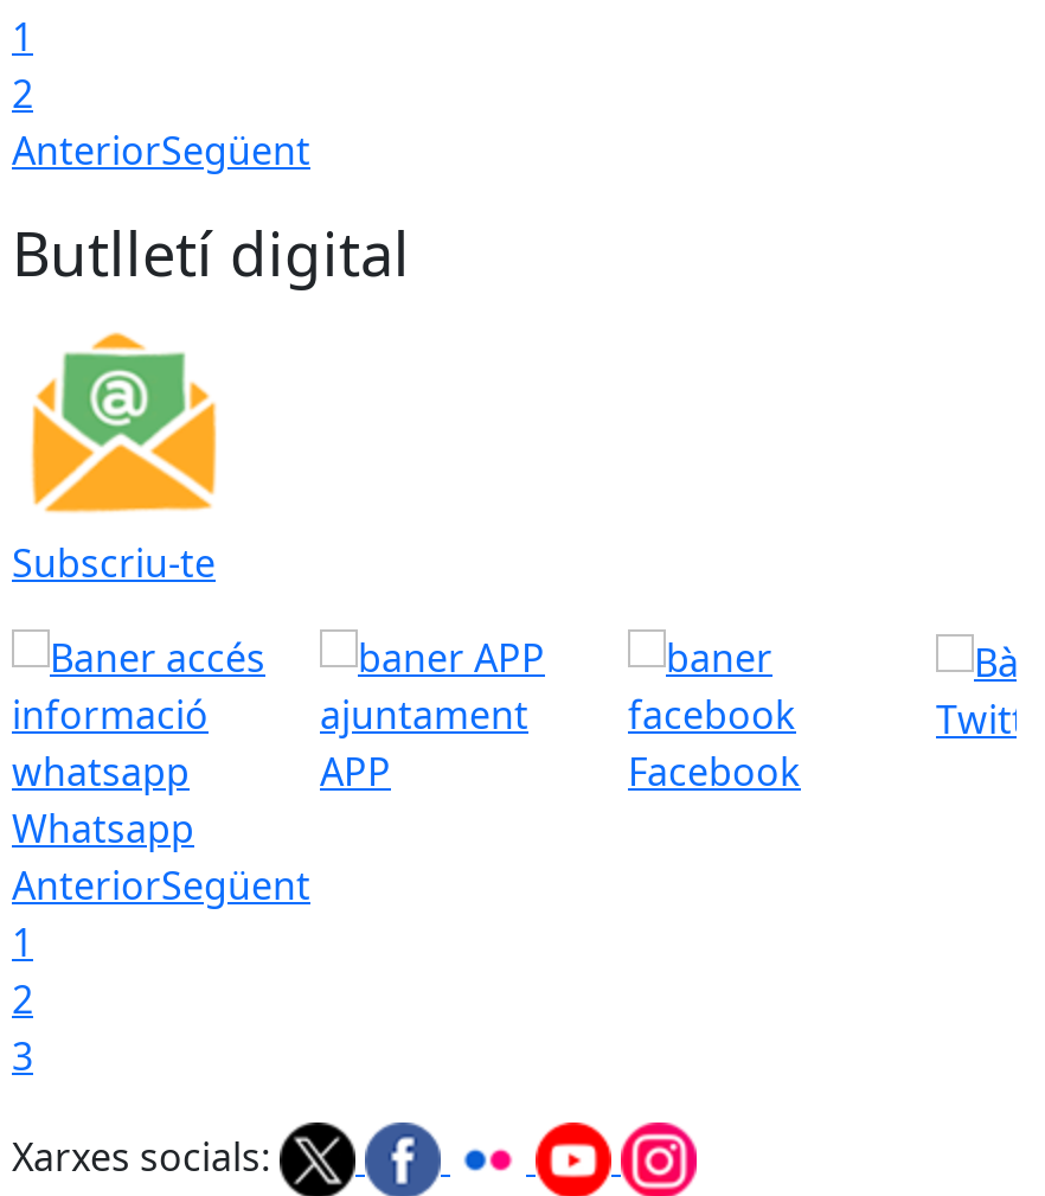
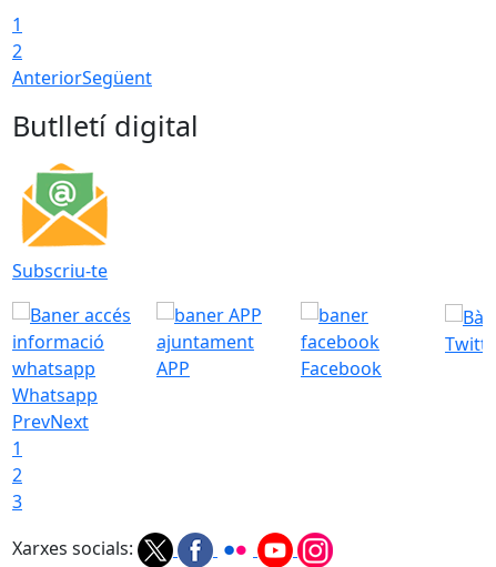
[12,860,310,912] AnteriorSegüent -> [12,410,89,434] PrevNext

